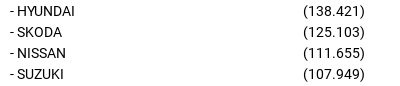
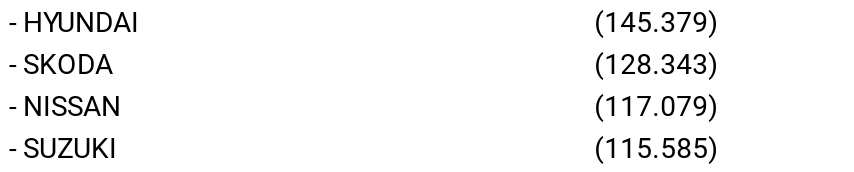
[303,3,365,19] (138.421) -> [594,7,718,39] (145.379)
[303,24,365,40] (125.103) -> [594,49,718,81] (128.343)
[303,45,365,61] (111.655) -> [594,91,718,123] (117.079)
[303,66,365,82] (107.949) -> [594,133,718,165] (115.585)

